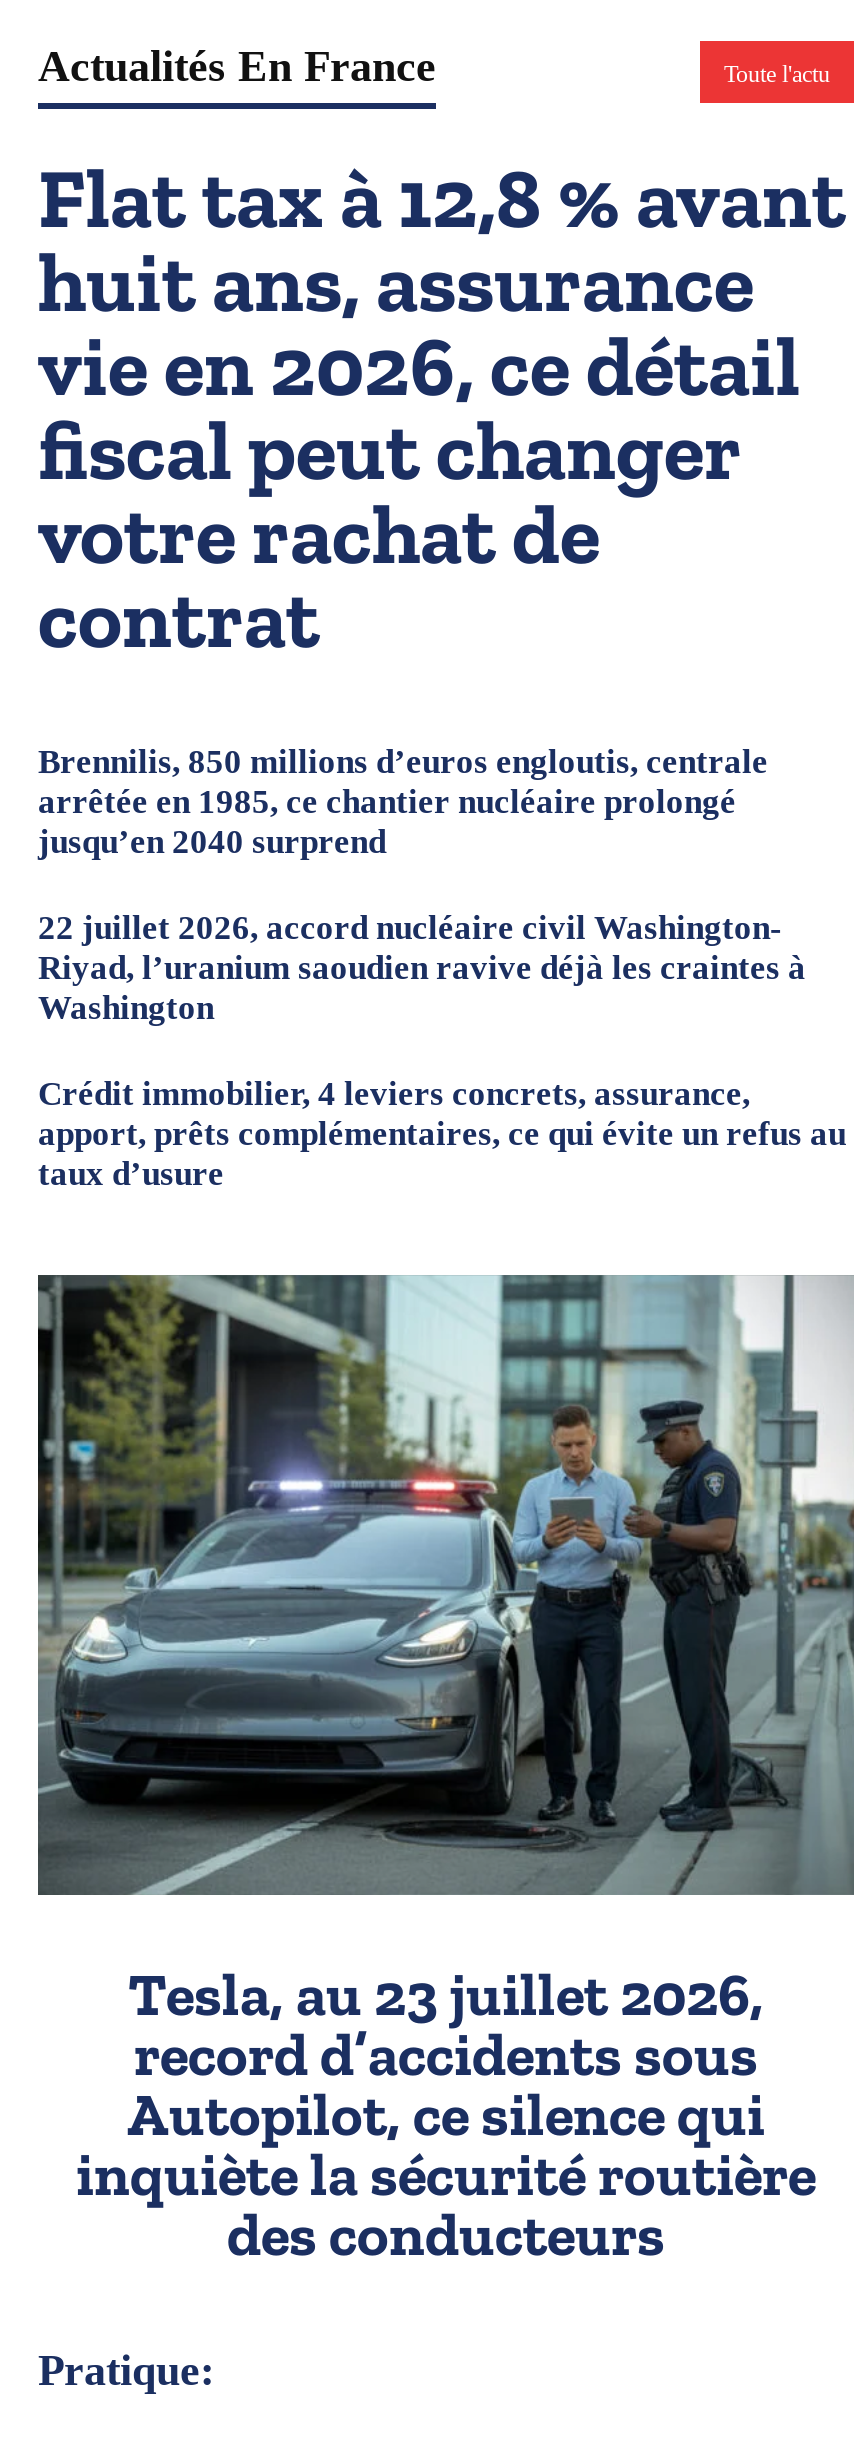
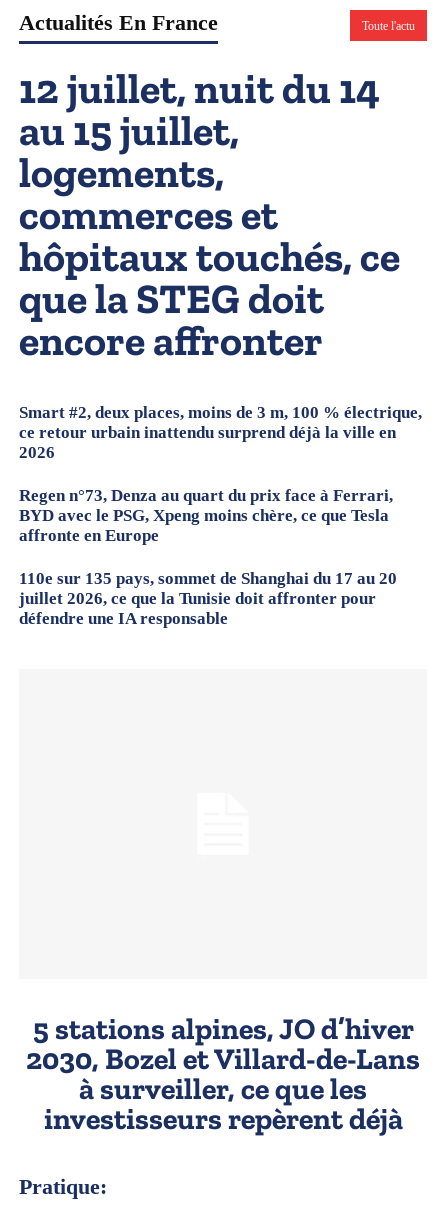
[38,147,846,669] Flat tax à 12,8 % avant | huit ans, assurance | vie en 2026, ce détail | fiscal peut changer | votre rachat de | contrat -> [19,63,400,366] 12 juillet, nuit du 14 | au 15 juillet, | logements, | commerces et | hôpitaux touchés, ce | que la STEG doit | encore affronter
[38,743,768,861] Brennilis, 850 millions d’euros engloutis, centrale | arrêtée en 1985, ce chantier nucléaire prolongé | jusqu’en 2040 surprend -> [19,403,422,462] Smart #2, deux places, moins de 3 m, 100 % électrique, | ce retour urbain inattendu surprend déjà la ville en | 2026
[38,909,806,1027] 22 juillet 2026, accord nucléaire civil Washington- | Riyad, l’uranium saoudien ravive déjà les craintes à | Washington -> [19,486,393,545] Regen n°73, Denza au quart du prix face à Ferrari, | BYD avec le PSG, Xpeng moins chère, ce que Tesla | affronte en Europe
[38,1075,846,1193] Crédit immobilier, 4 leviers concrets, assurance, | apport, prêts complémentaires, ce qui évite un refus au | taux d’usure -> [19,569,397,628] 110e sur 135 pays, sommet de Shanghai du 17 au 20 | juillet 2026, ce que la Tunisie doit affronter pour | défendre une IA responsable
[36,1273,856,1897] [image] -> none
[76,1959,816,2271] Tesla, au 23 juillet 2026, | record d’accidents sous | Autopilot, ce silence qui | inquiète la sécurité routière | des conducteurs -> [26,1011,420,1137] 5 stations alpines, JO d’hiver | 2030, Bozel et Villard-de-Lans | à surveiller, ce que les | investisseurs repèrent déjà

